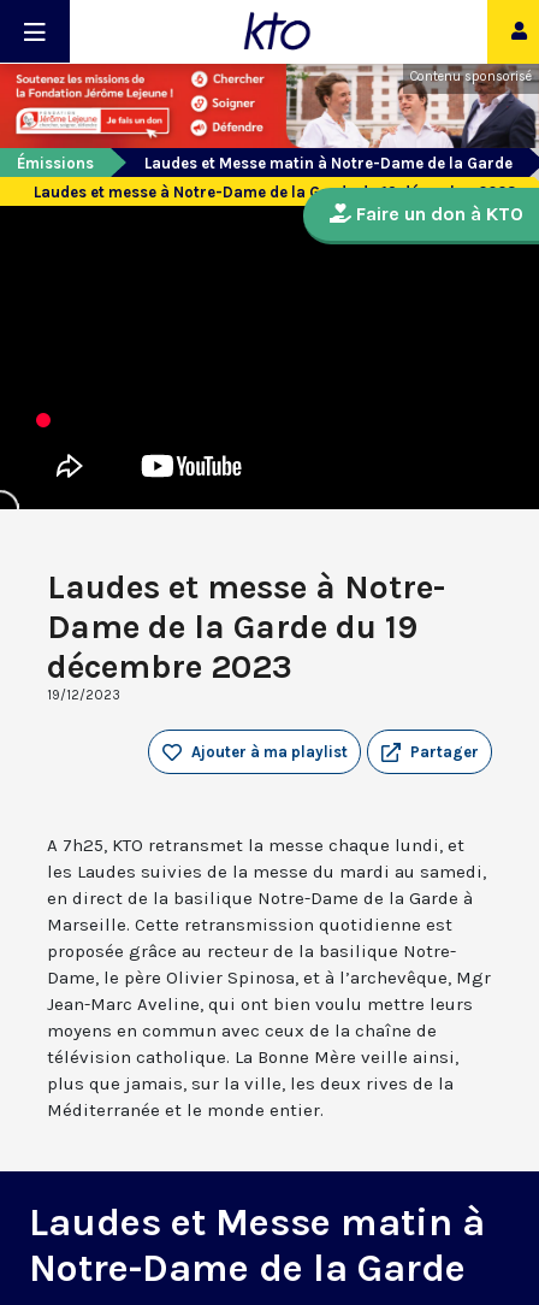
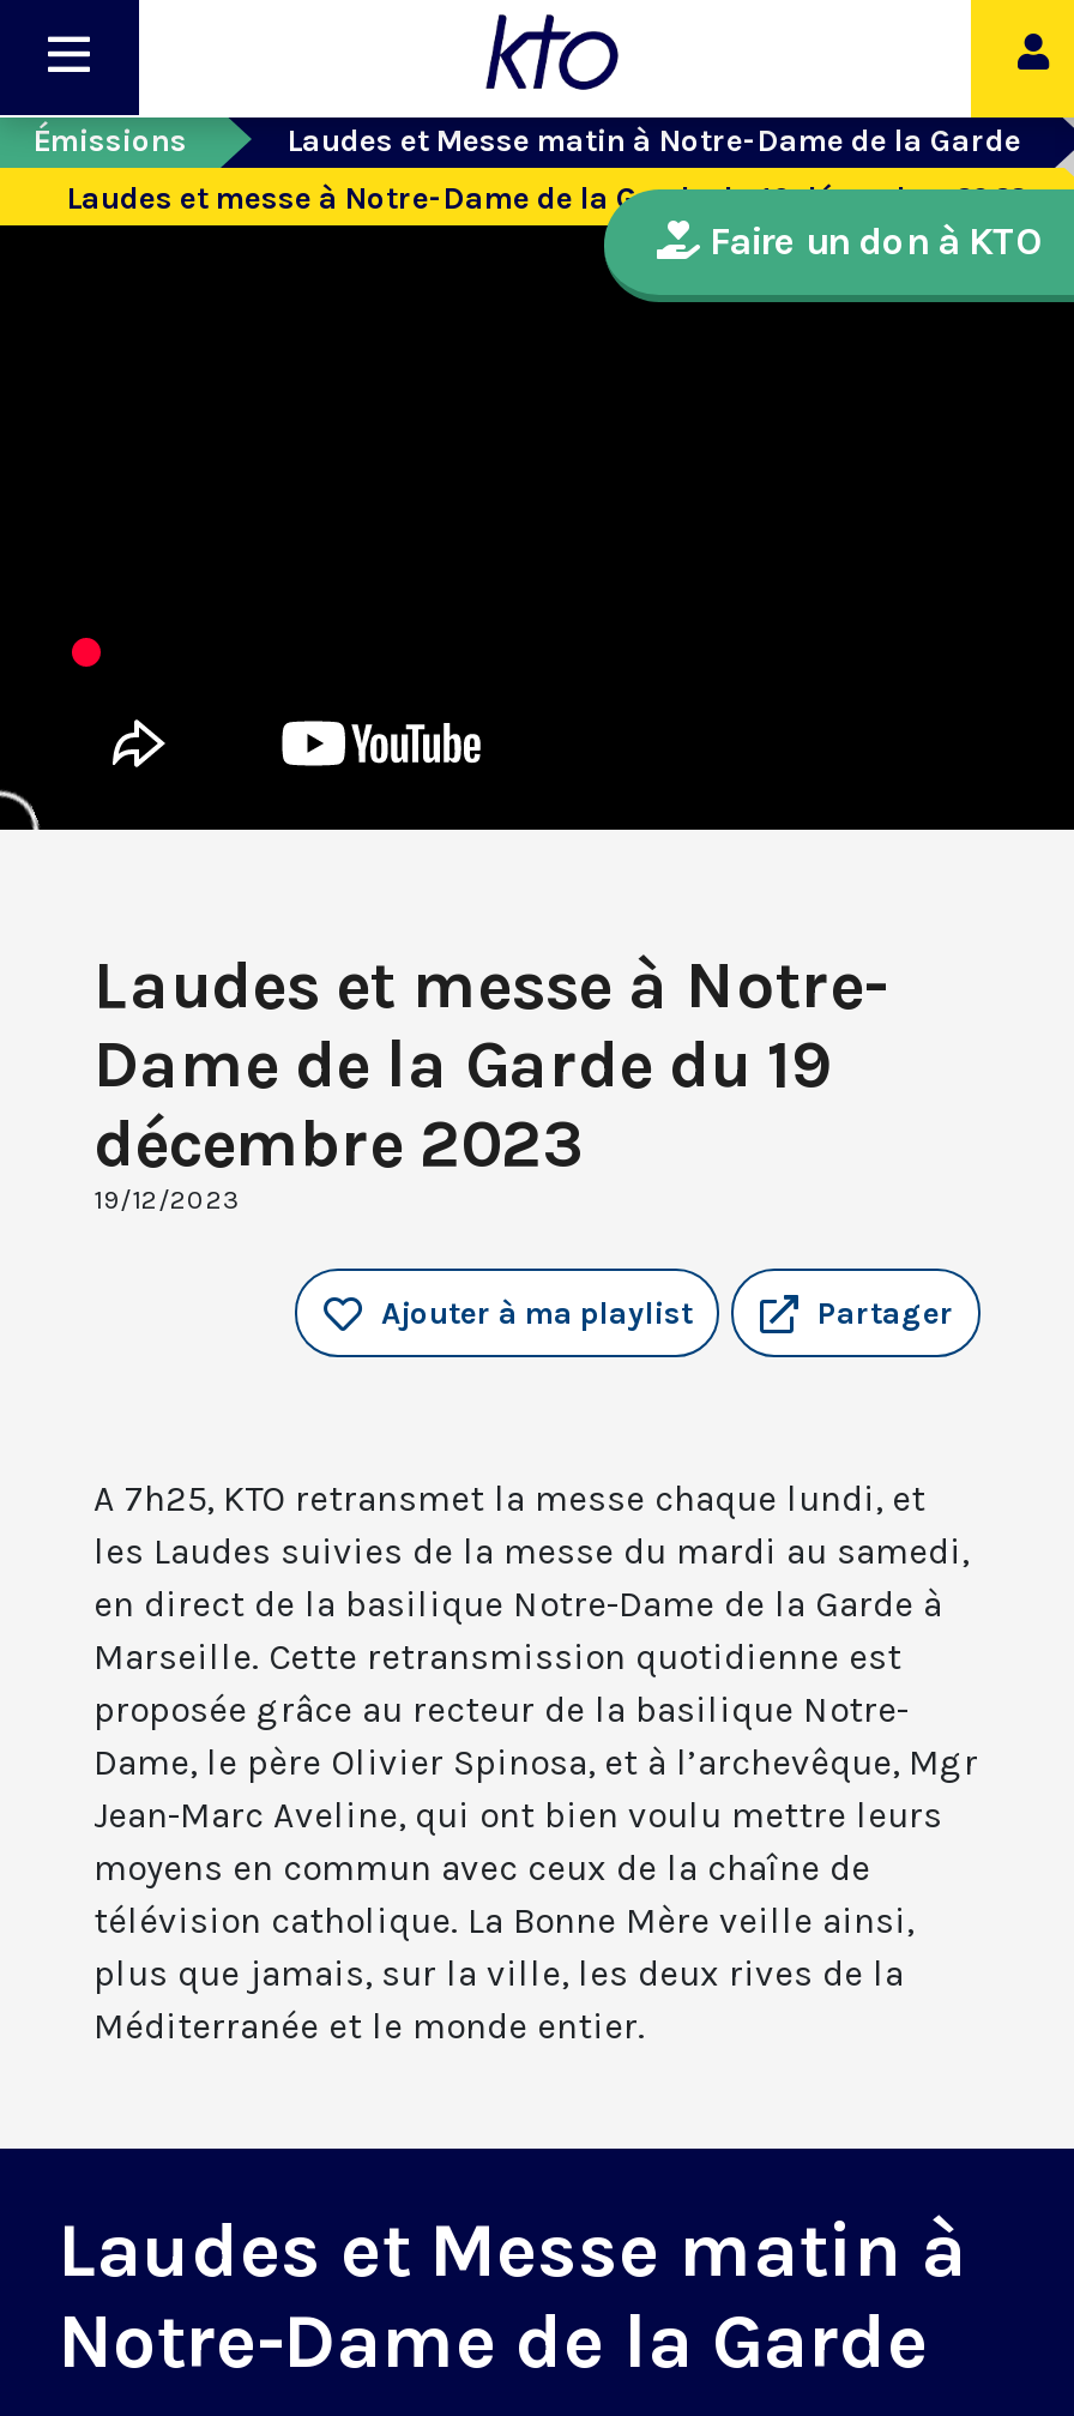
[4,63,535,154] [image] | Contenu sponsorisé -> none

